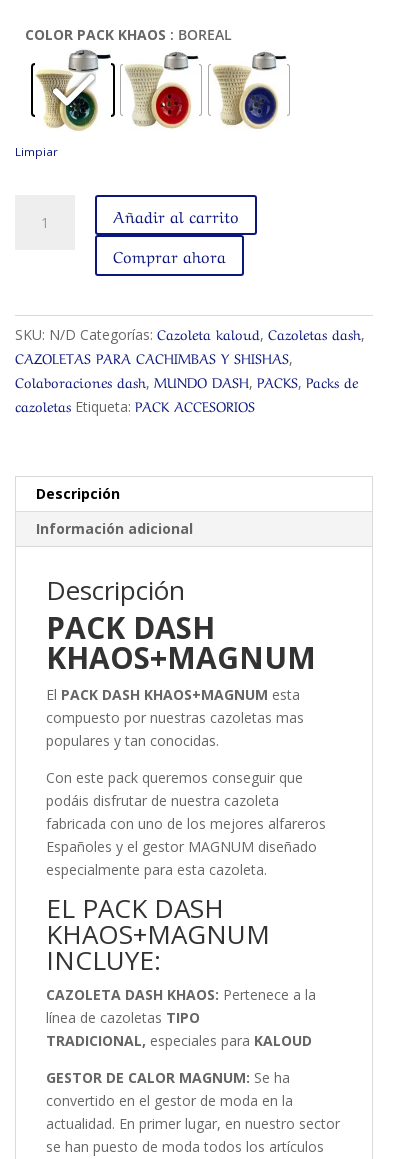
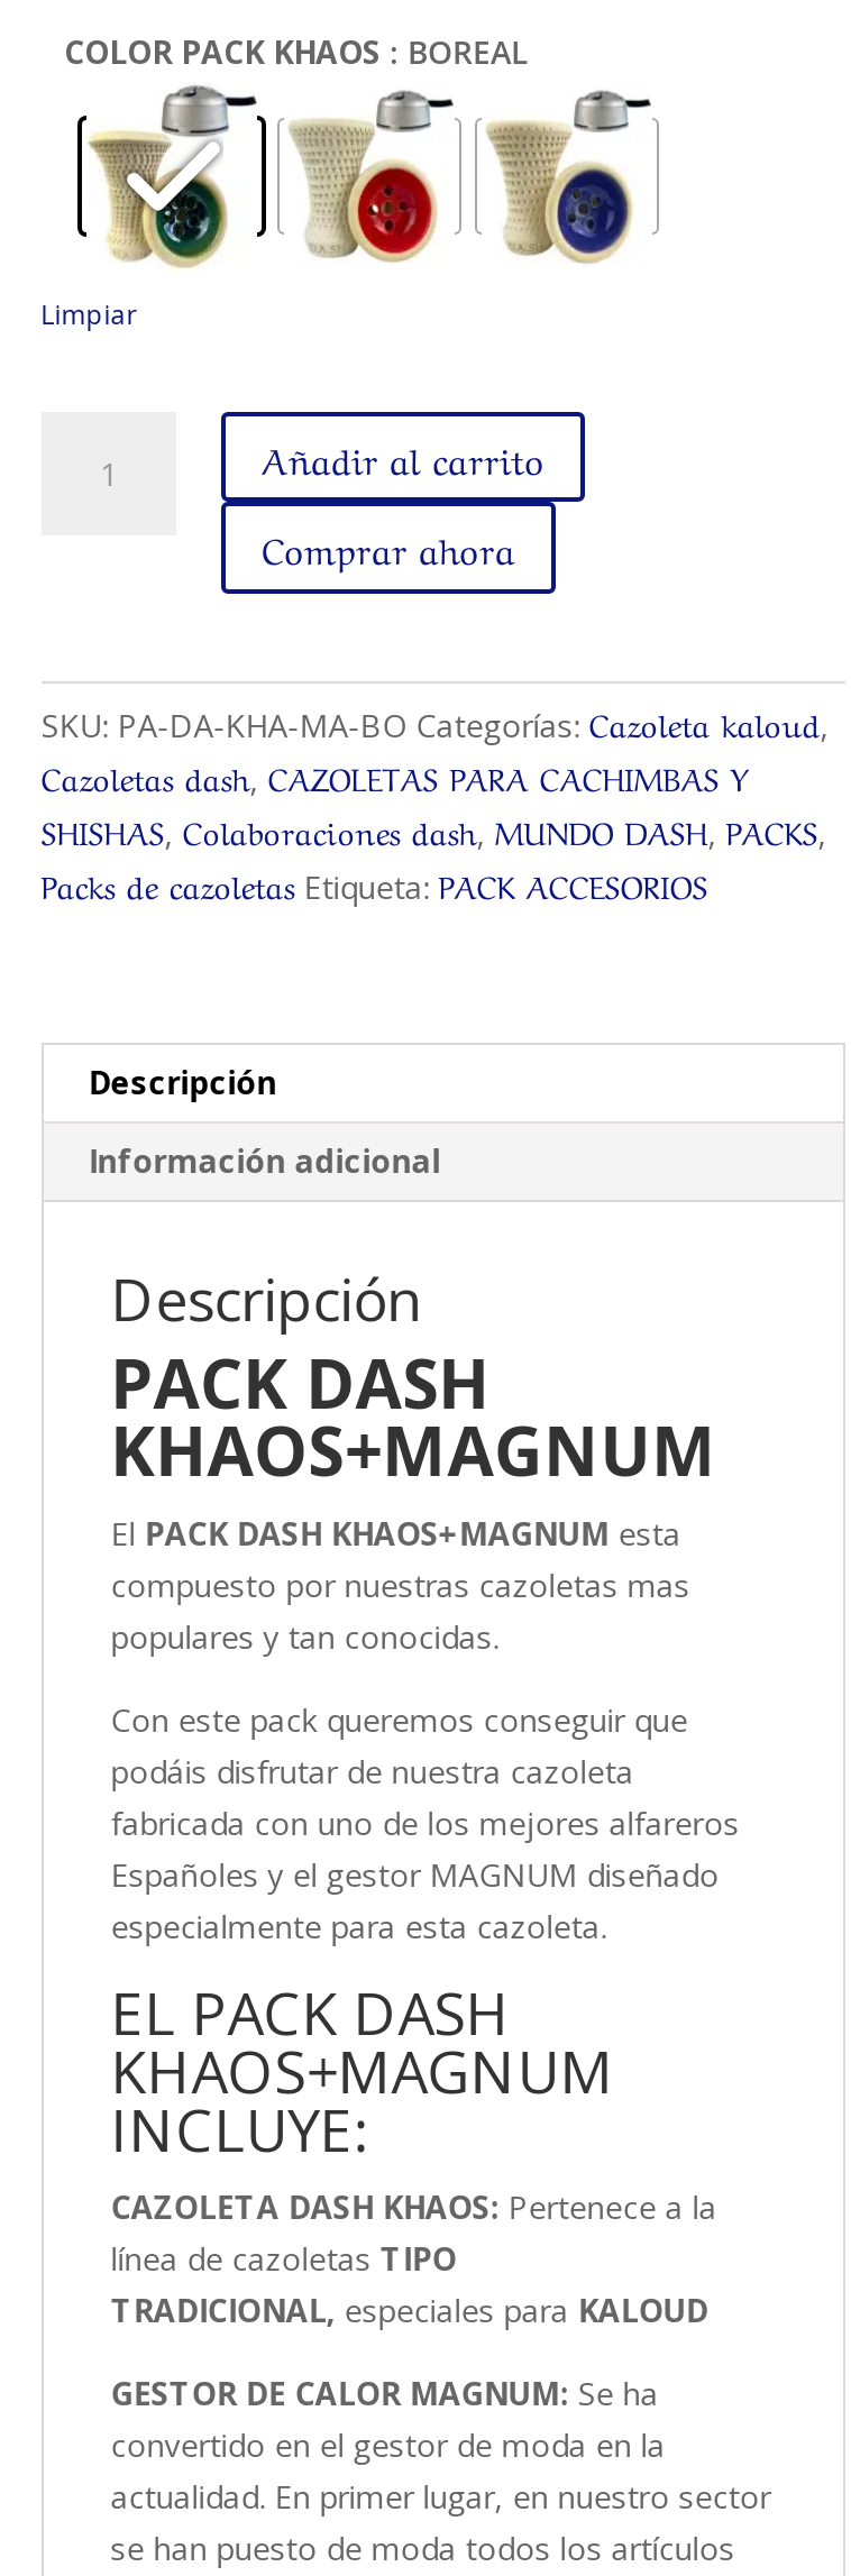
[15,323,365,416] SKU: N/D Categorías: Cazoleta kaloud, Cazoletas dash, | CAZOLETAS PARA CACHIMBAS Y SHISHAS, | Colaboraciones dash, MUNDO DASH, PACKS, Packs de | cazoletas Etiqueta: PACK ACCESORIOS -> [41,699,829,908] SKU: PA-DA-KHA-MA-BO Categorías: Cazoleta kaloud, | Cazoletas dash, CAZOLETAS PARA CACHIMBAS Y | SHISHAS, Colaboraciones dash, MUNDO DASH, PACKS, | Packs de cazoletas Etiqueta: PACK ACCESORIOS

